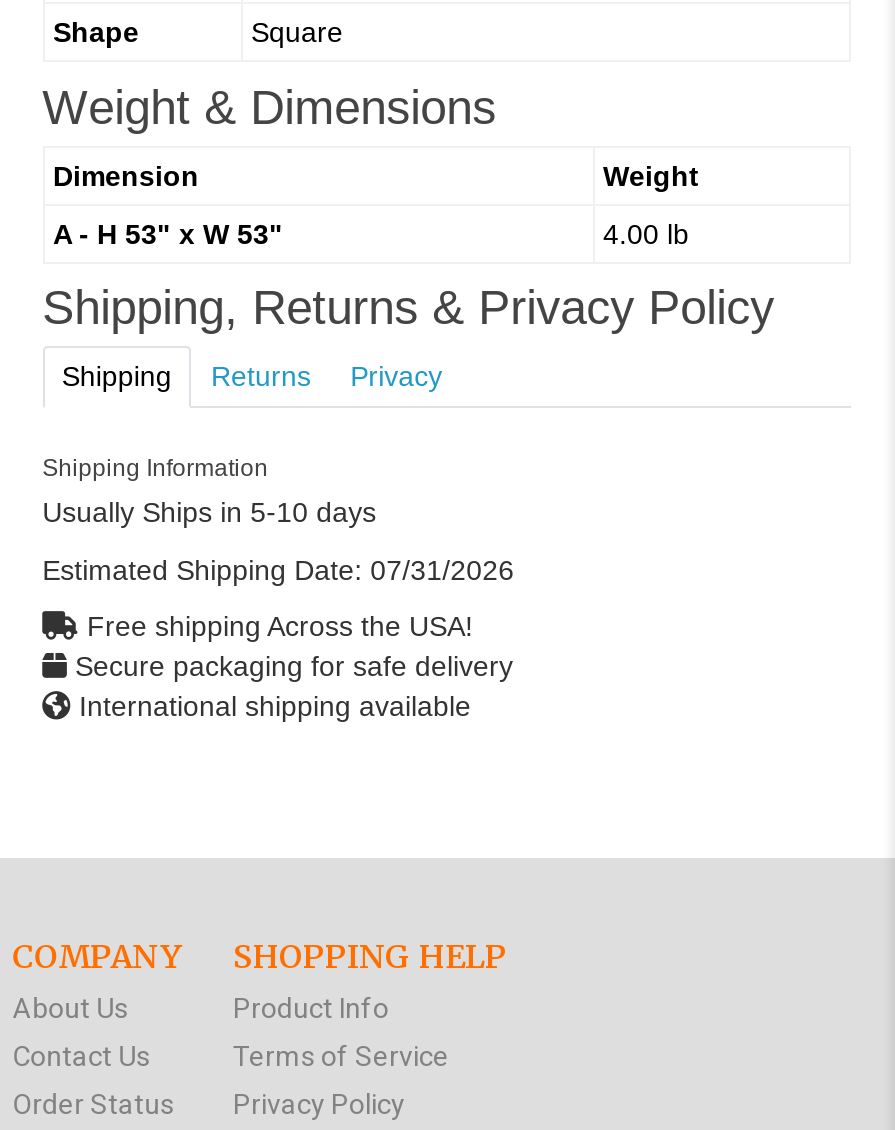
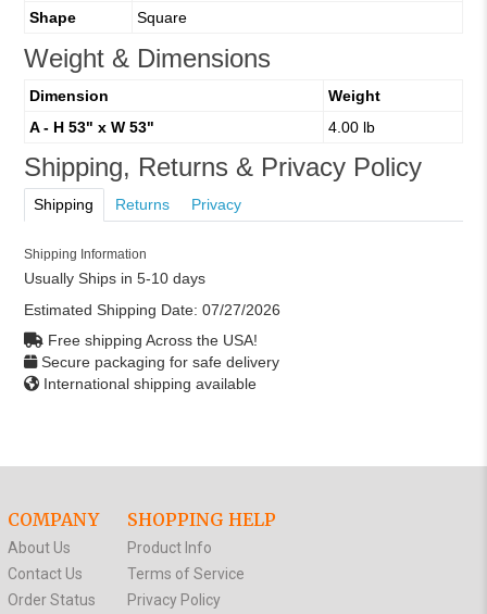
[42,553,514,585] Estimated Shipping Date: 07/31/2026 -> [23,300,280,318] Estimated Shipping Date: 07/27/2026

